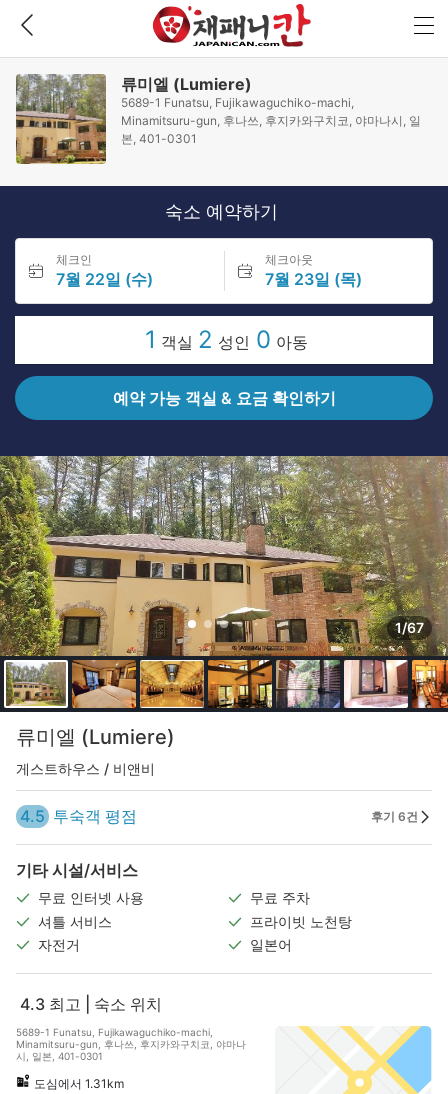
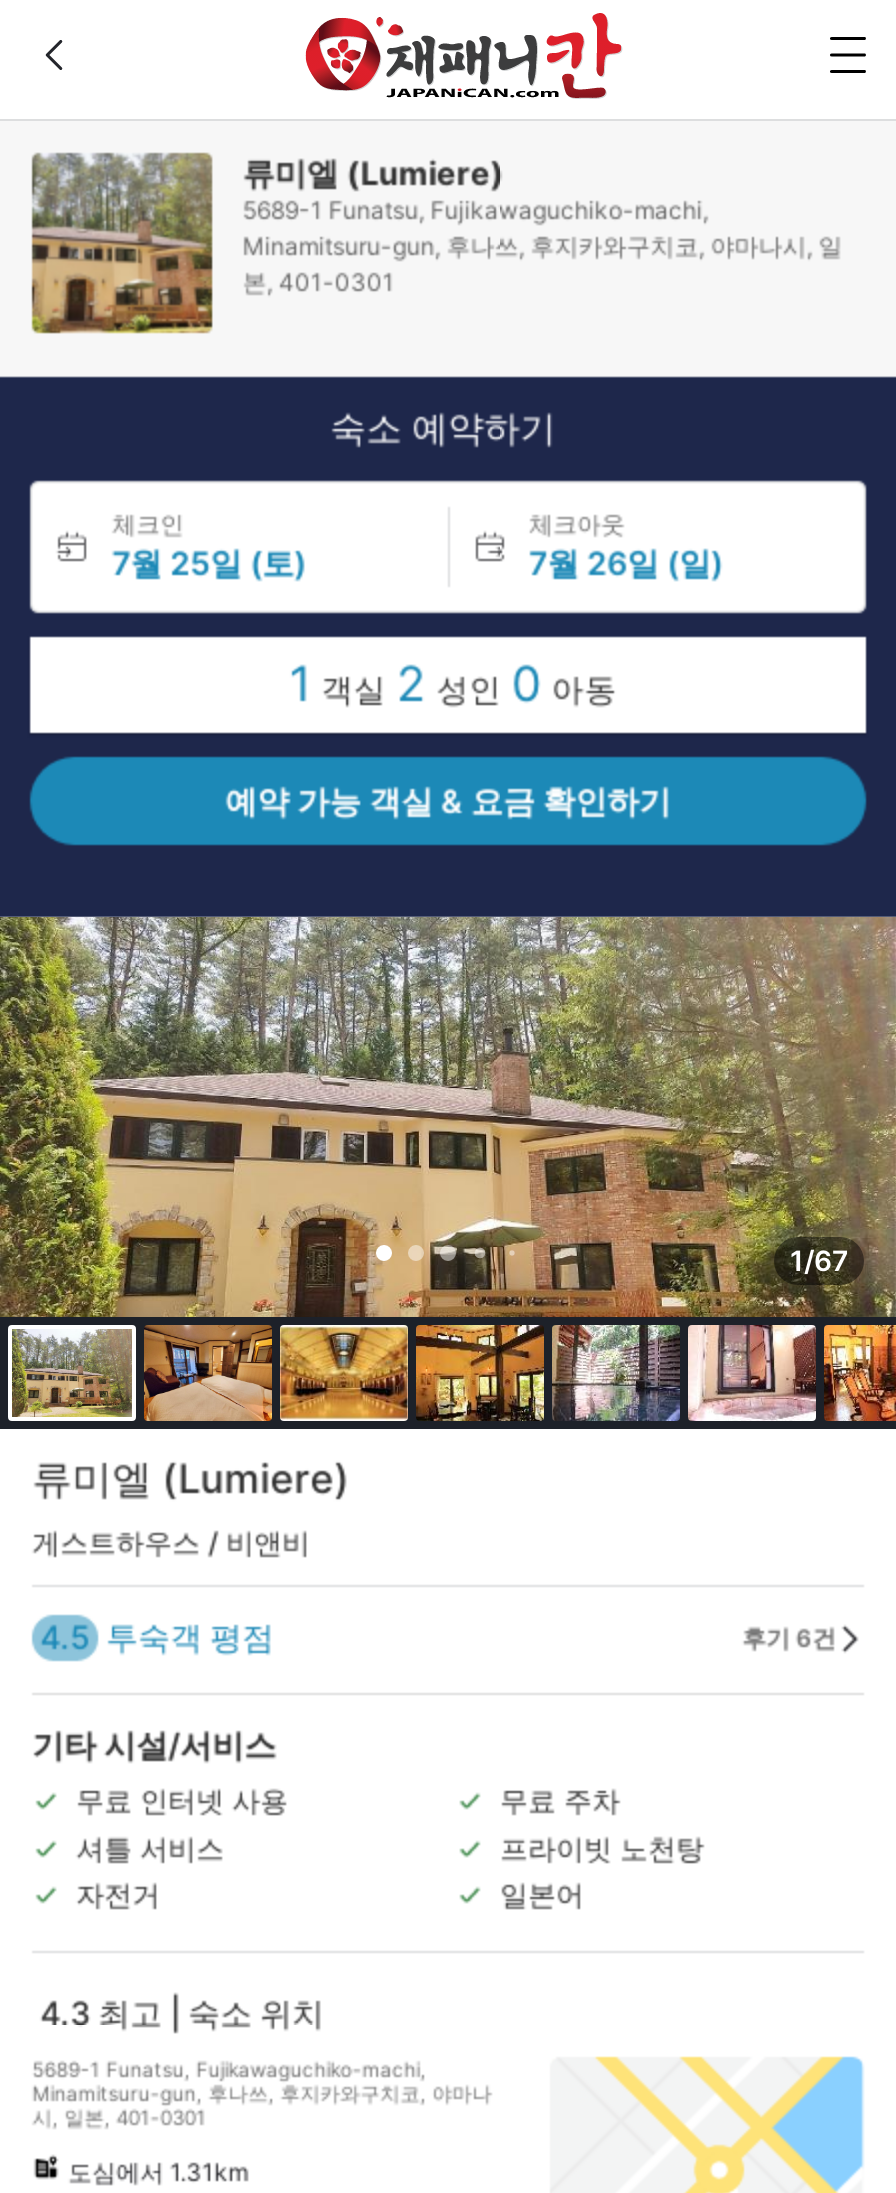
[56,269,153,289] 7월 22일 (수) -> [112,543,306,583] 7월 25일 (토)
[264,269,361,289] 7월 23일 (목) -> [529,543,723,583] 7월 26일 (일)

